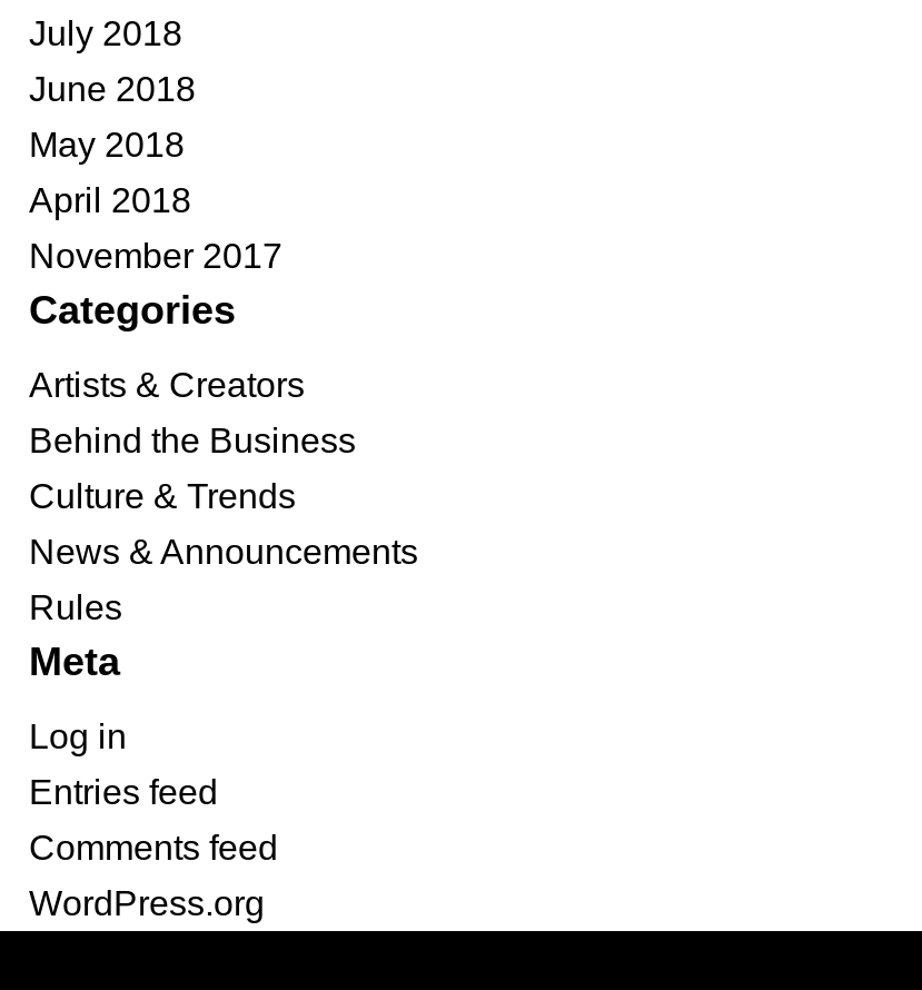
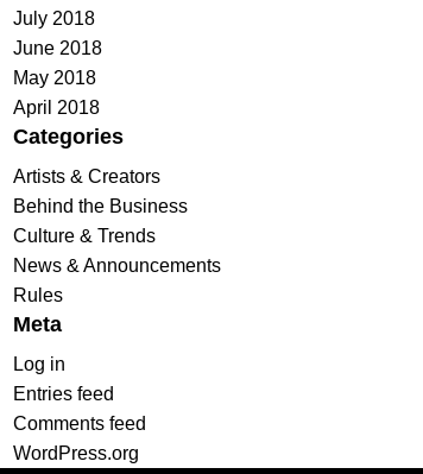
[29,237,282,275] November 2017 -> none

